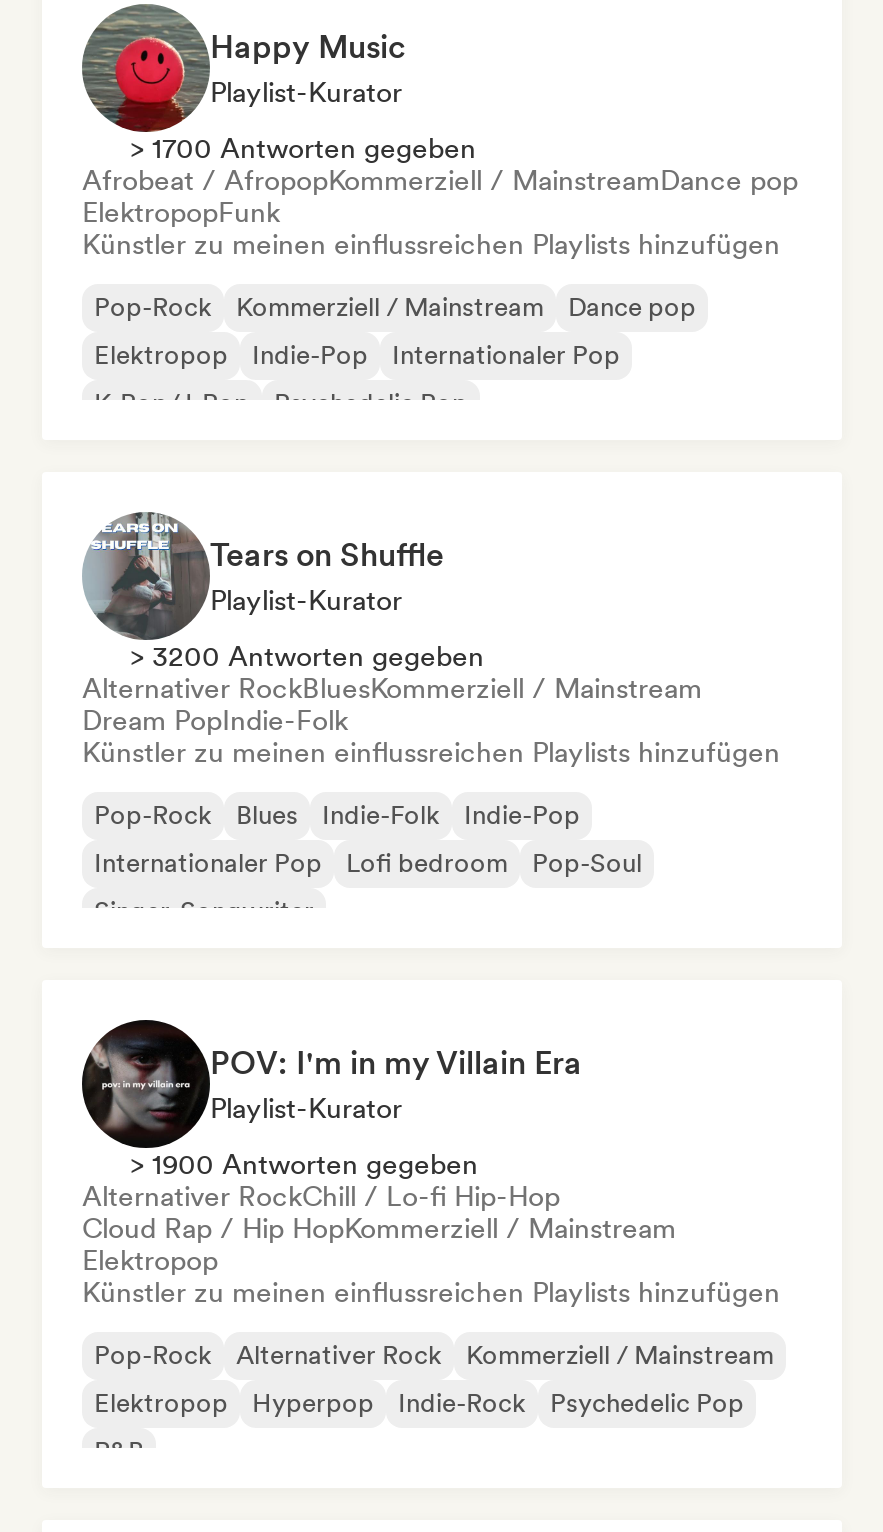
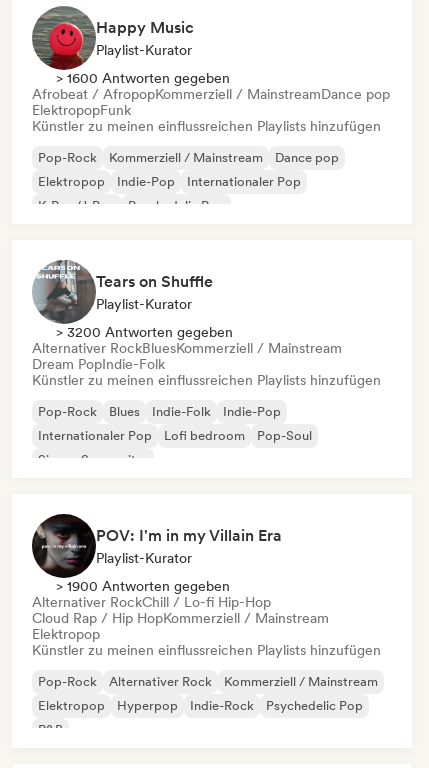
[130,132,476,164] > 1700 Antworten gegeben -> [56,70,230,86] > 1600 Antworten gegeben

